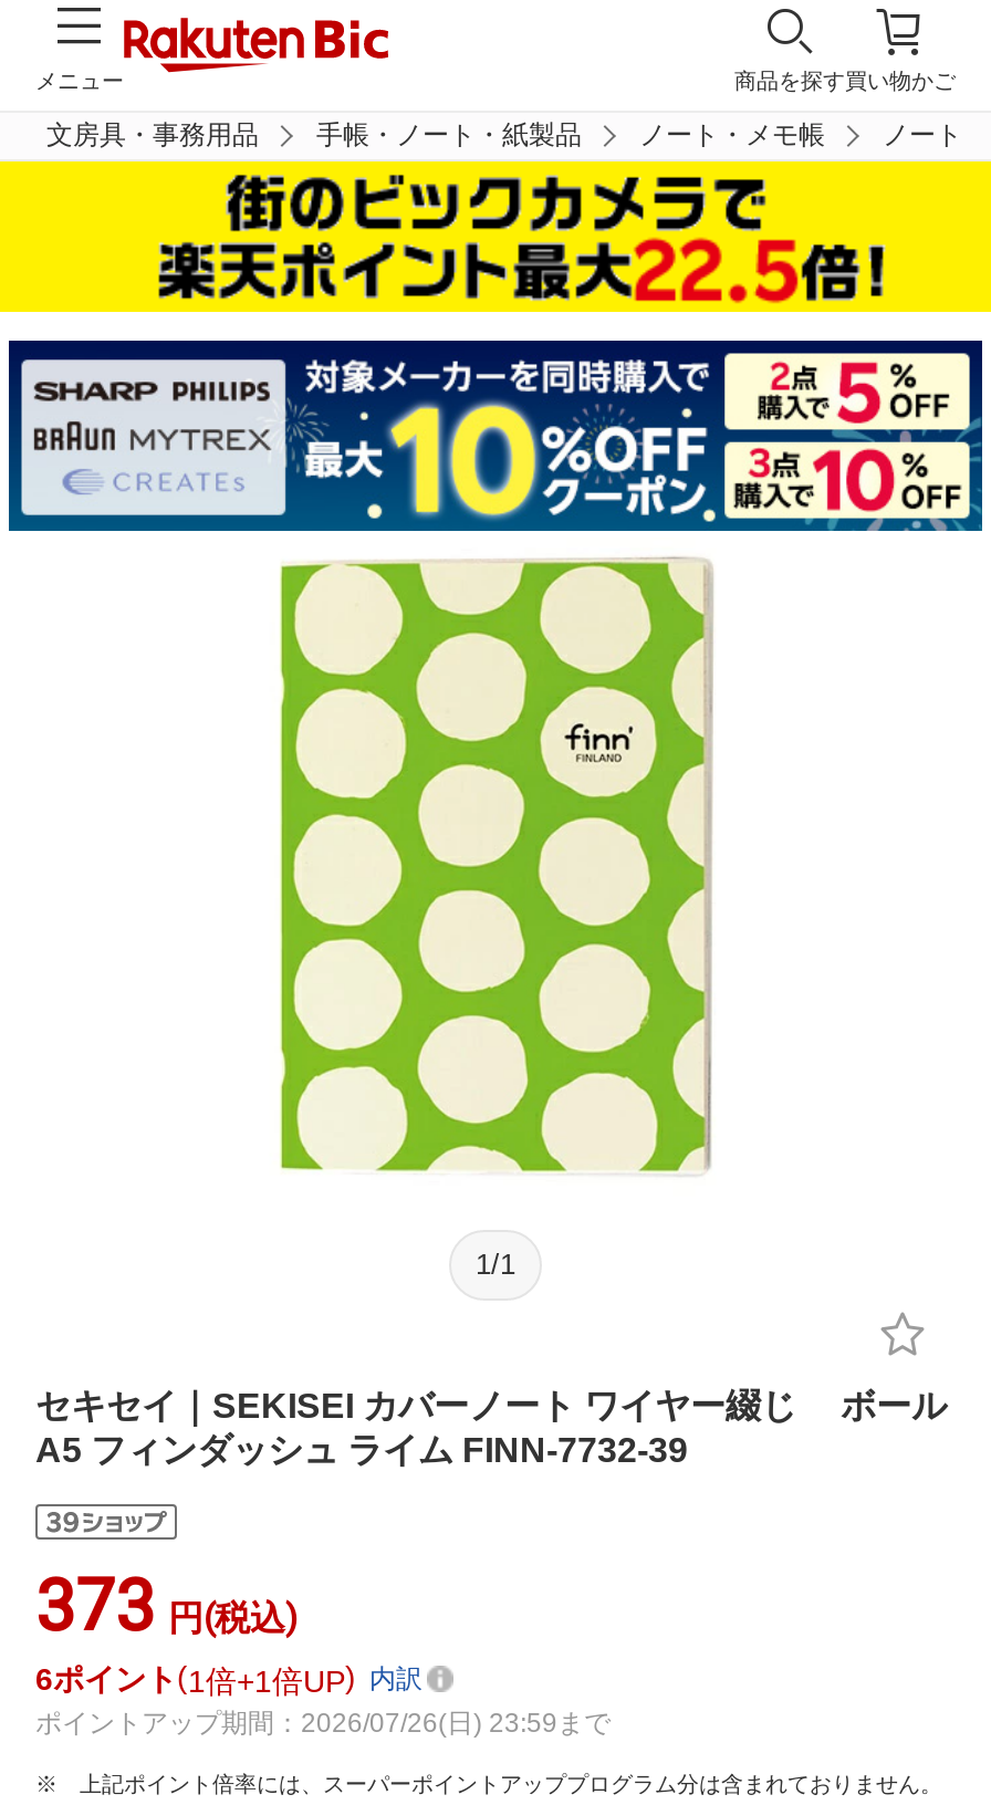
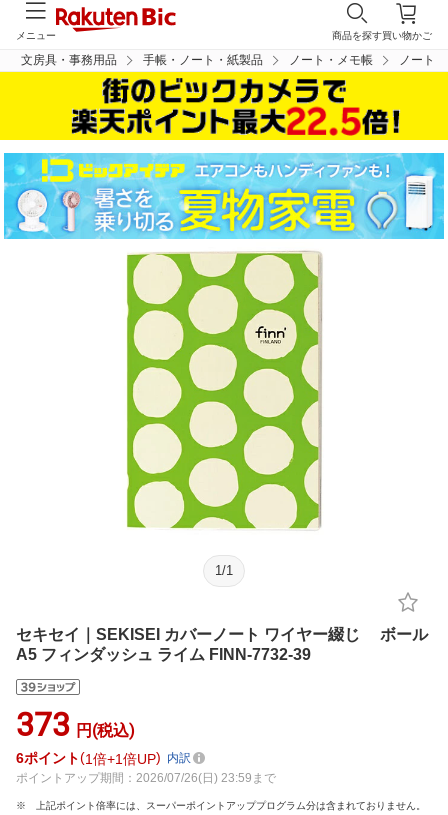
[7,338,984,533] [image] -> [3,152,445,240] [image]

